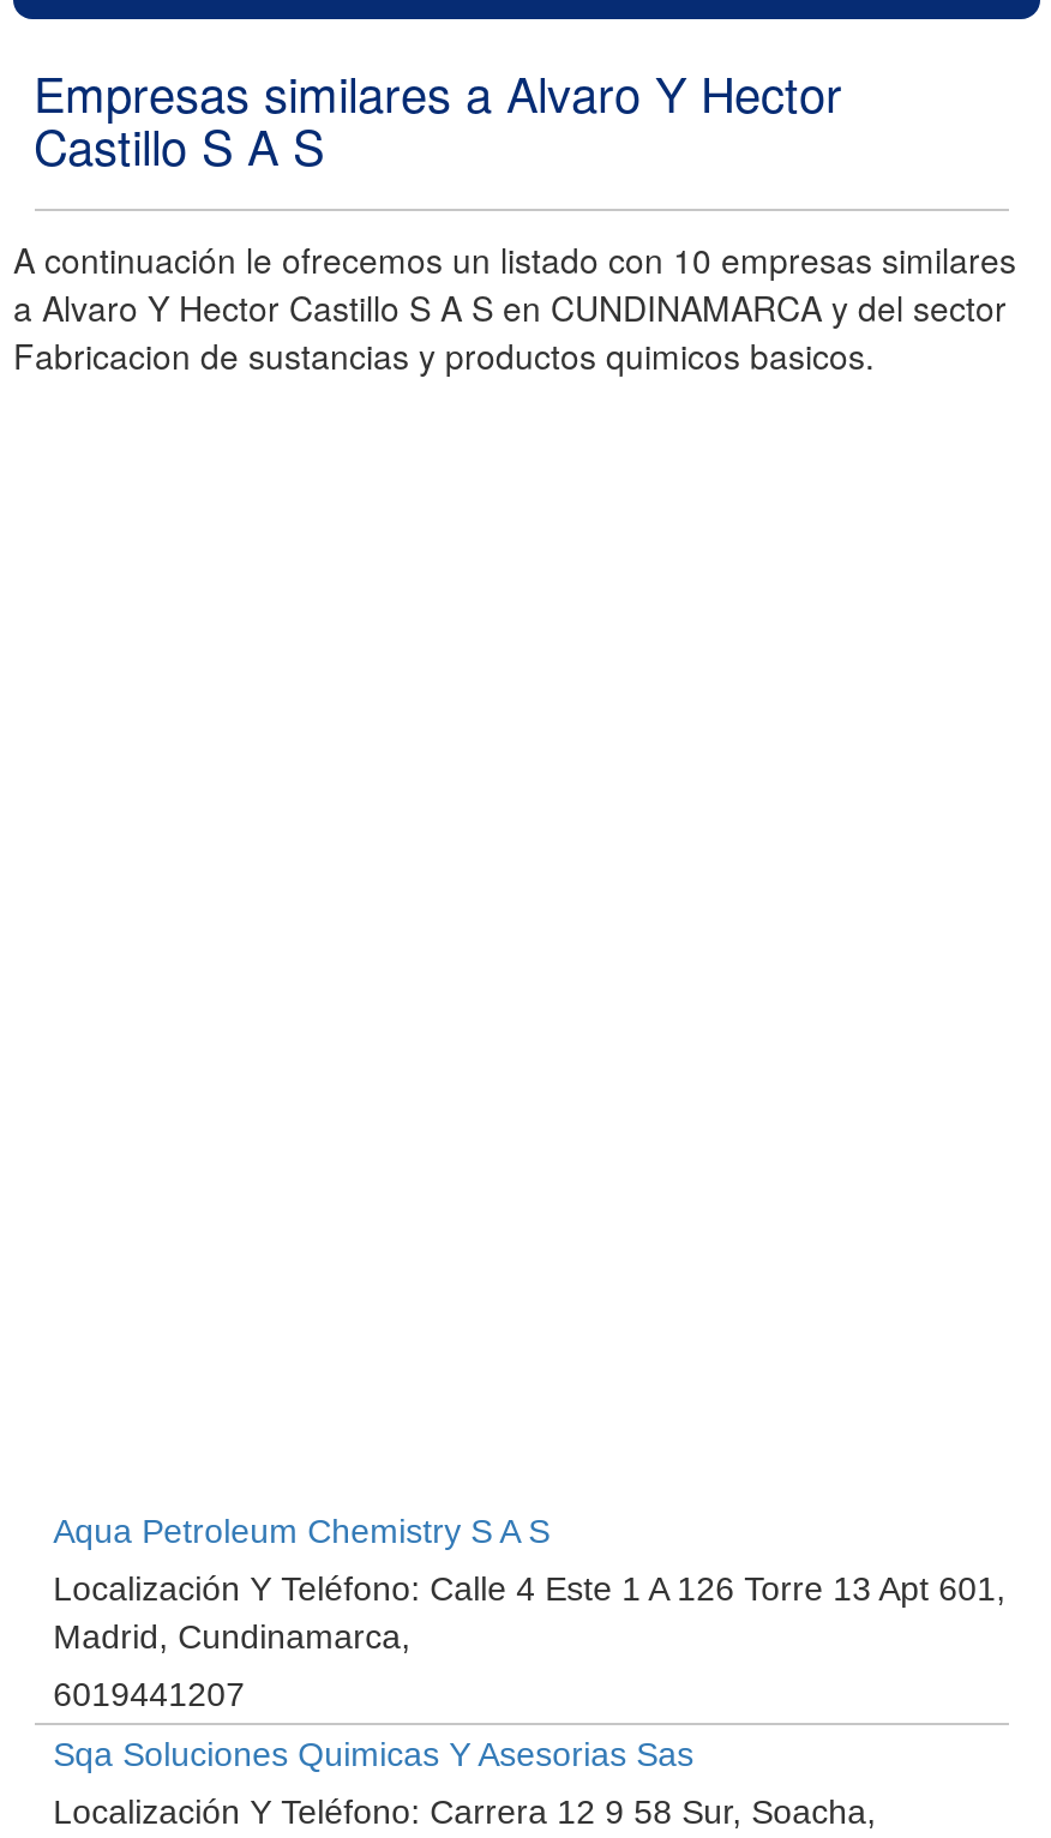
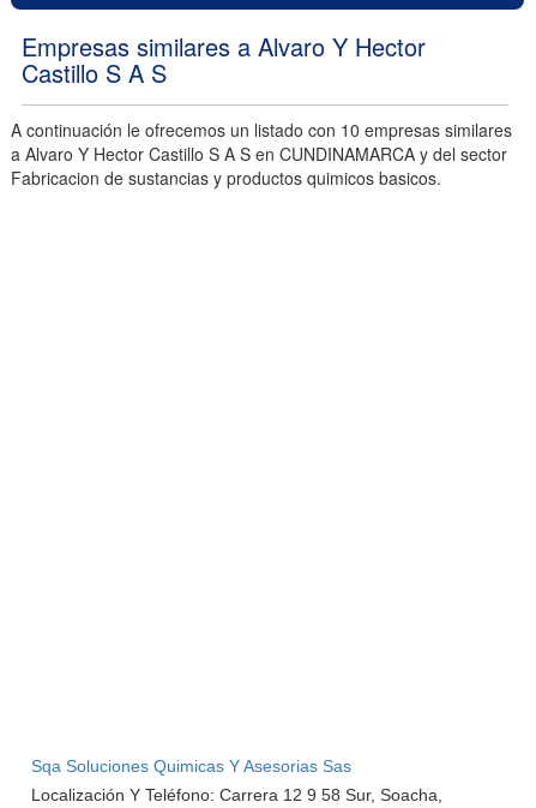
[53,1511,1006,1713] Aqua Petroleum Chemistry S A S | Localización Y Teléfono: Calle 4 Este 1 A 126 Torre 13 Apt 601, | Madrid, Cundinamarca | 6019441207 -> none

